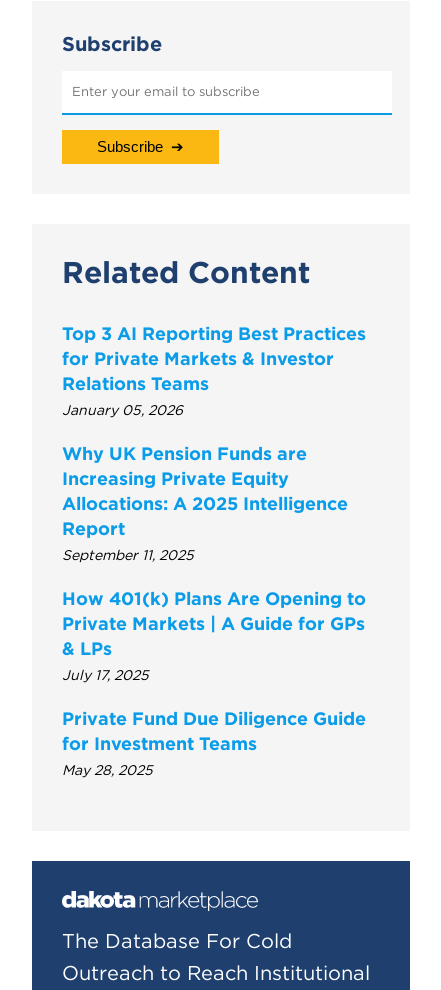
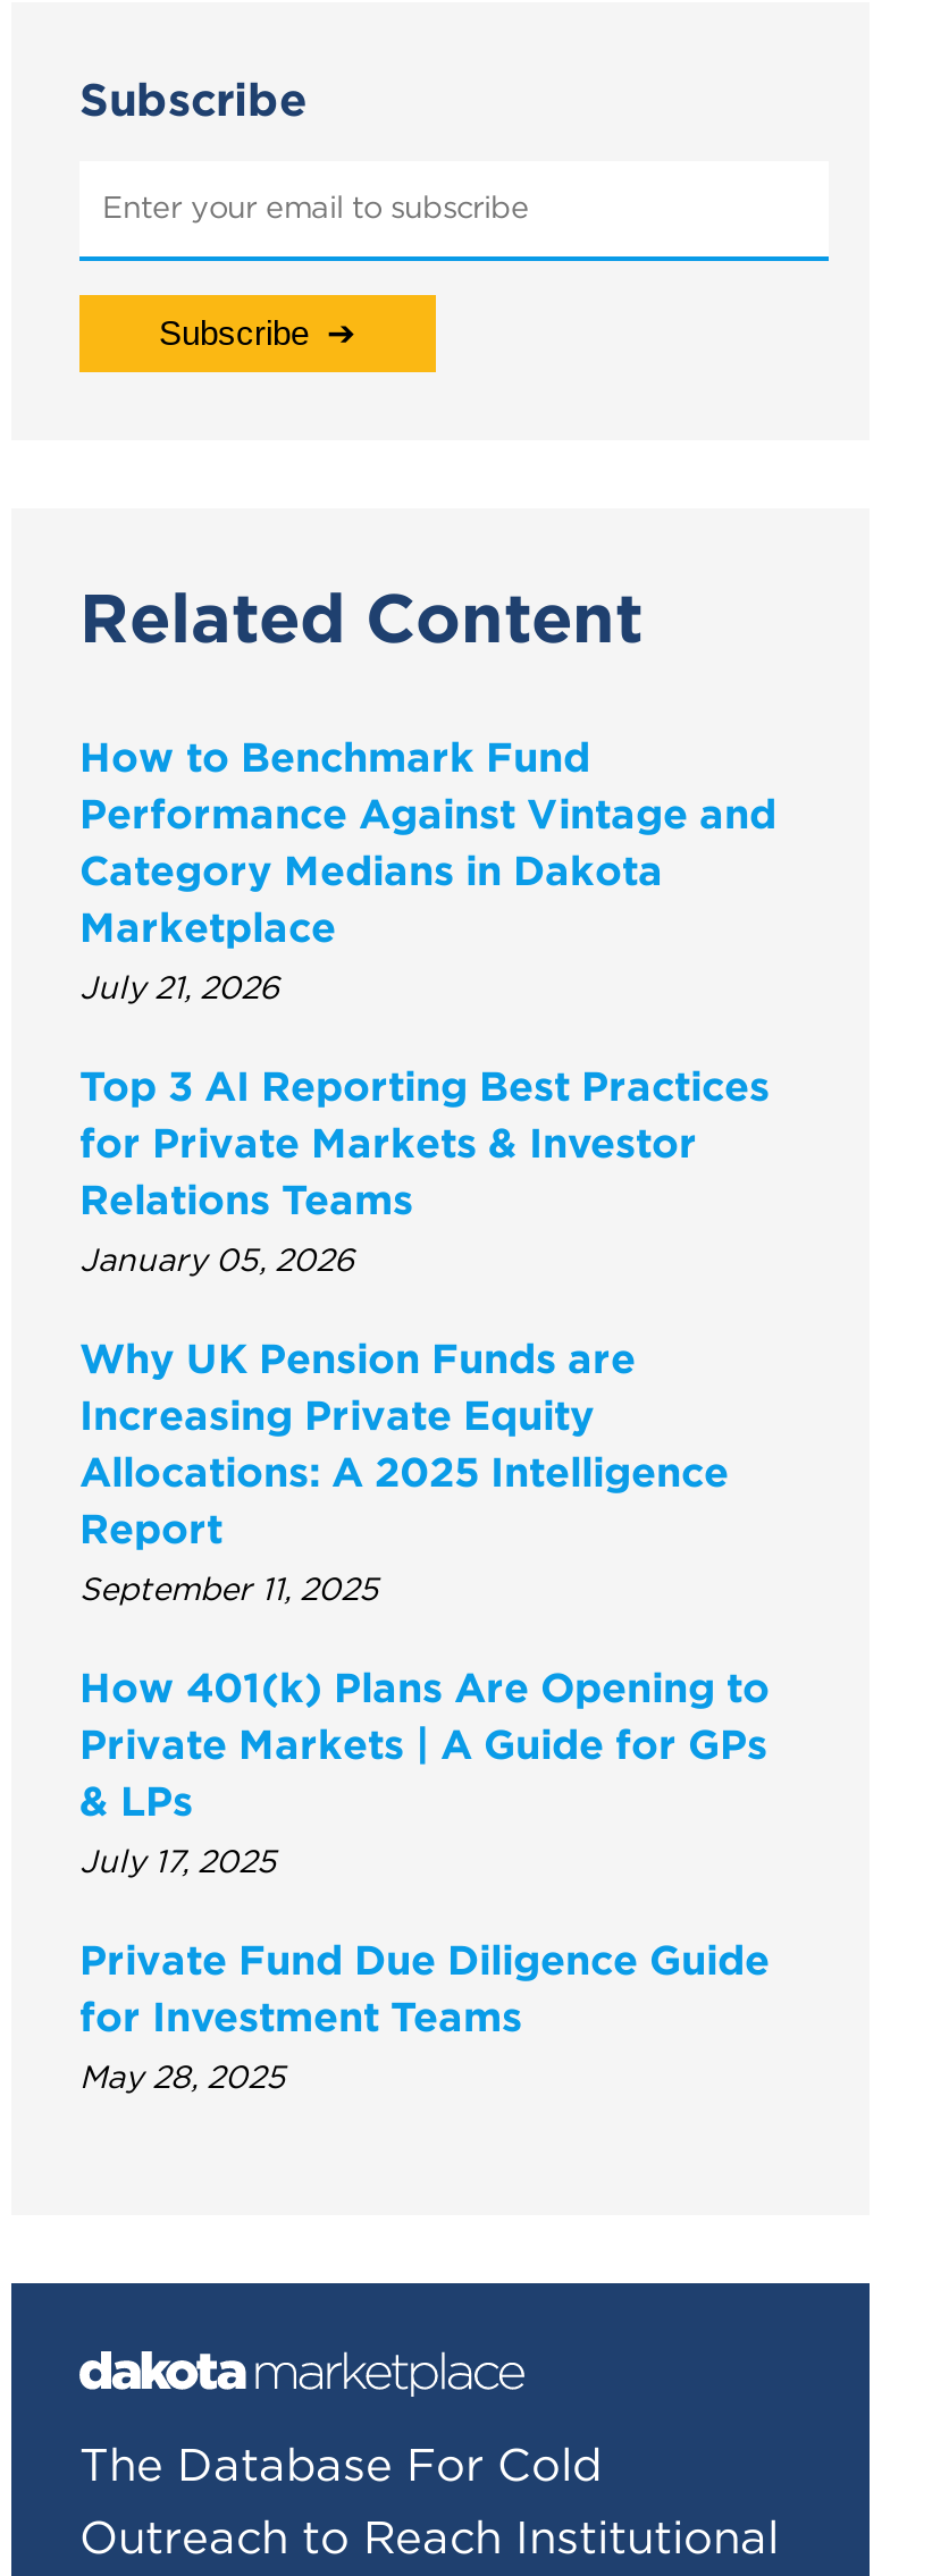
none -> [79,730,776,1007] How to Benchmark Fund | Performance Against Vintage and | Category Medians in Dakota | Marketplace | July 21, 2026

